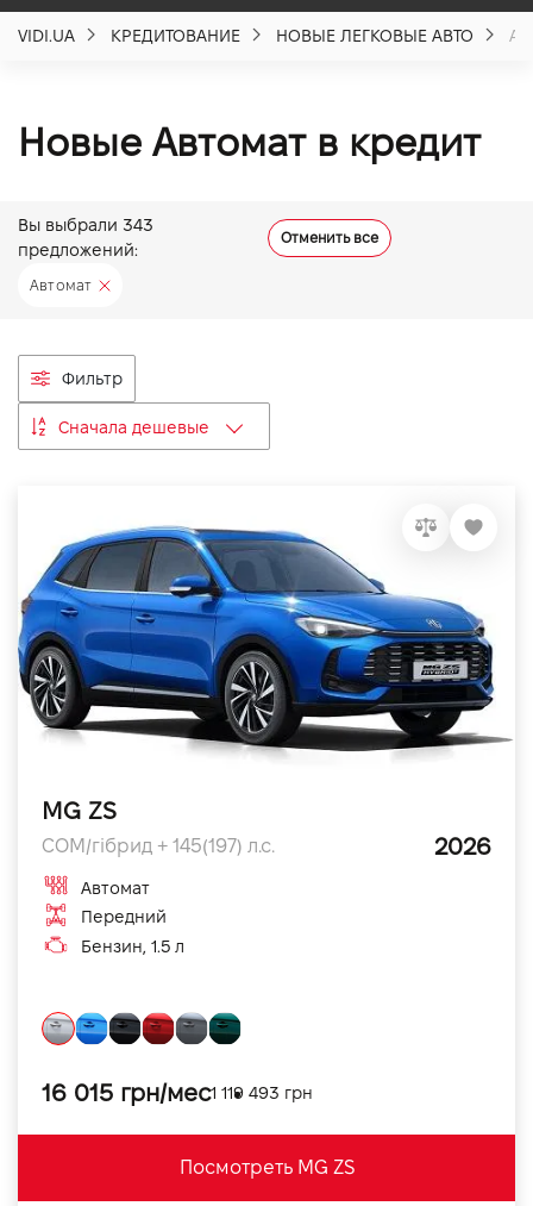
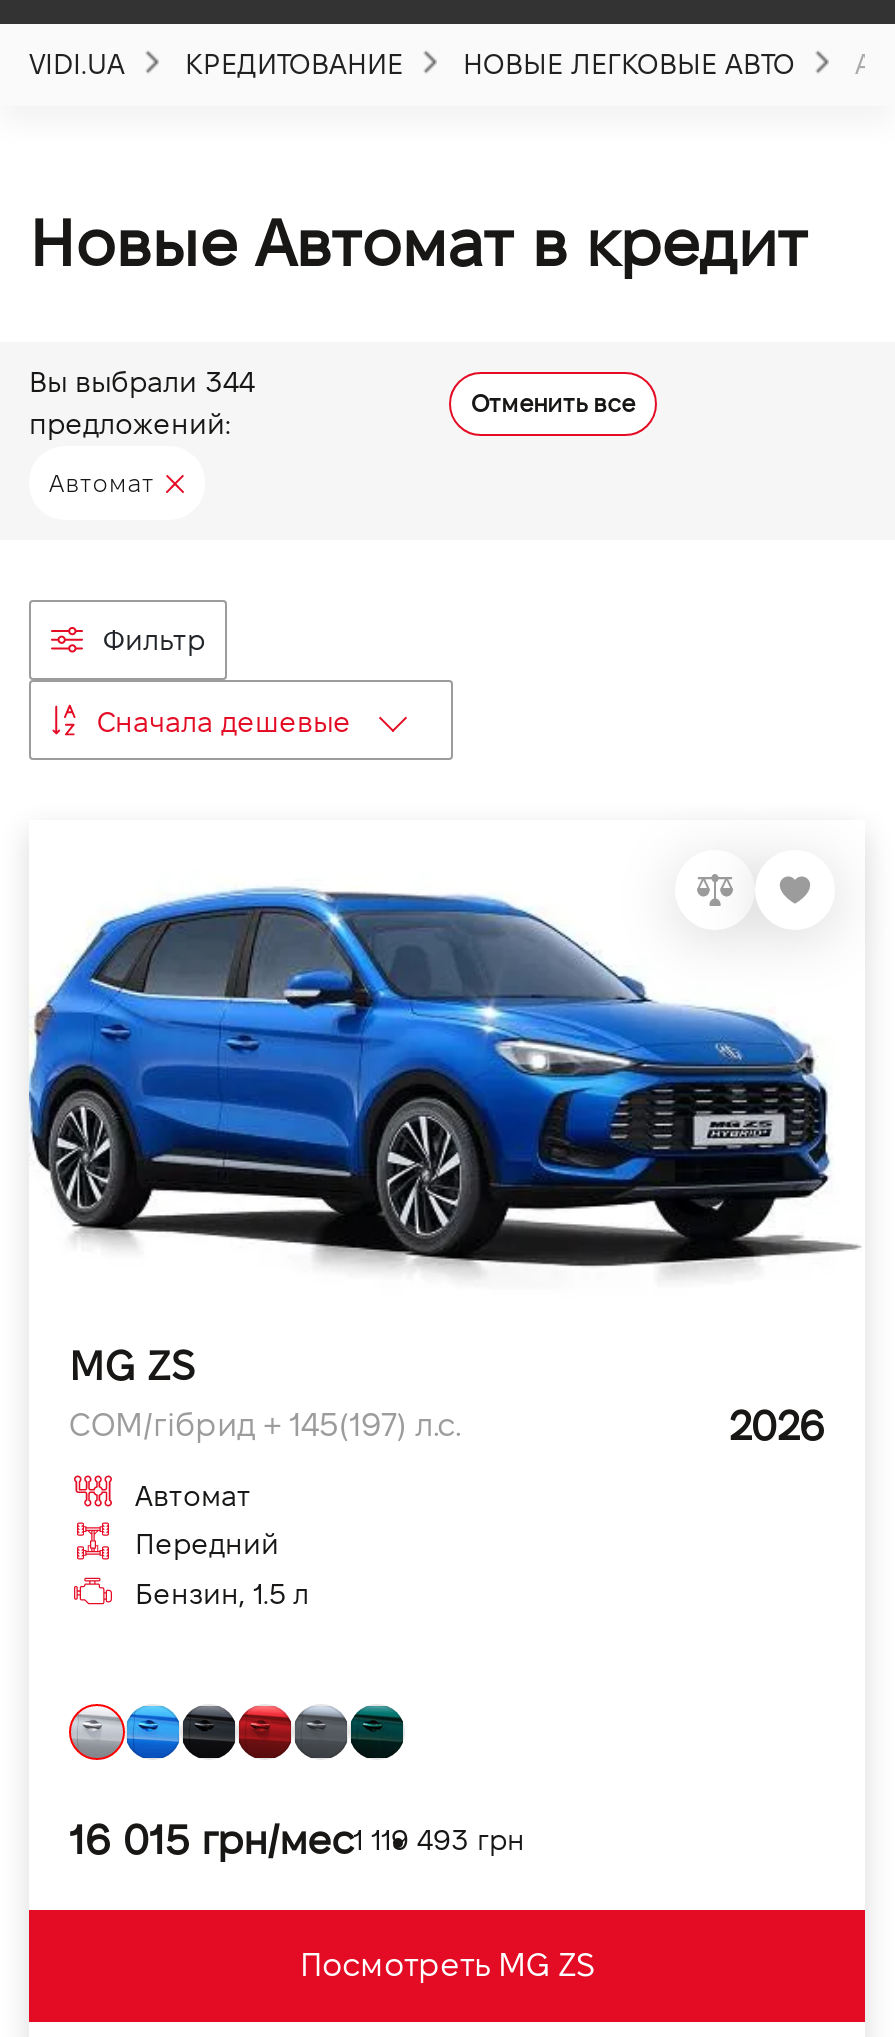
[18,215,153,235] Вы выбрали 343 -> [29,366,255,398] Вы выбрали 344

